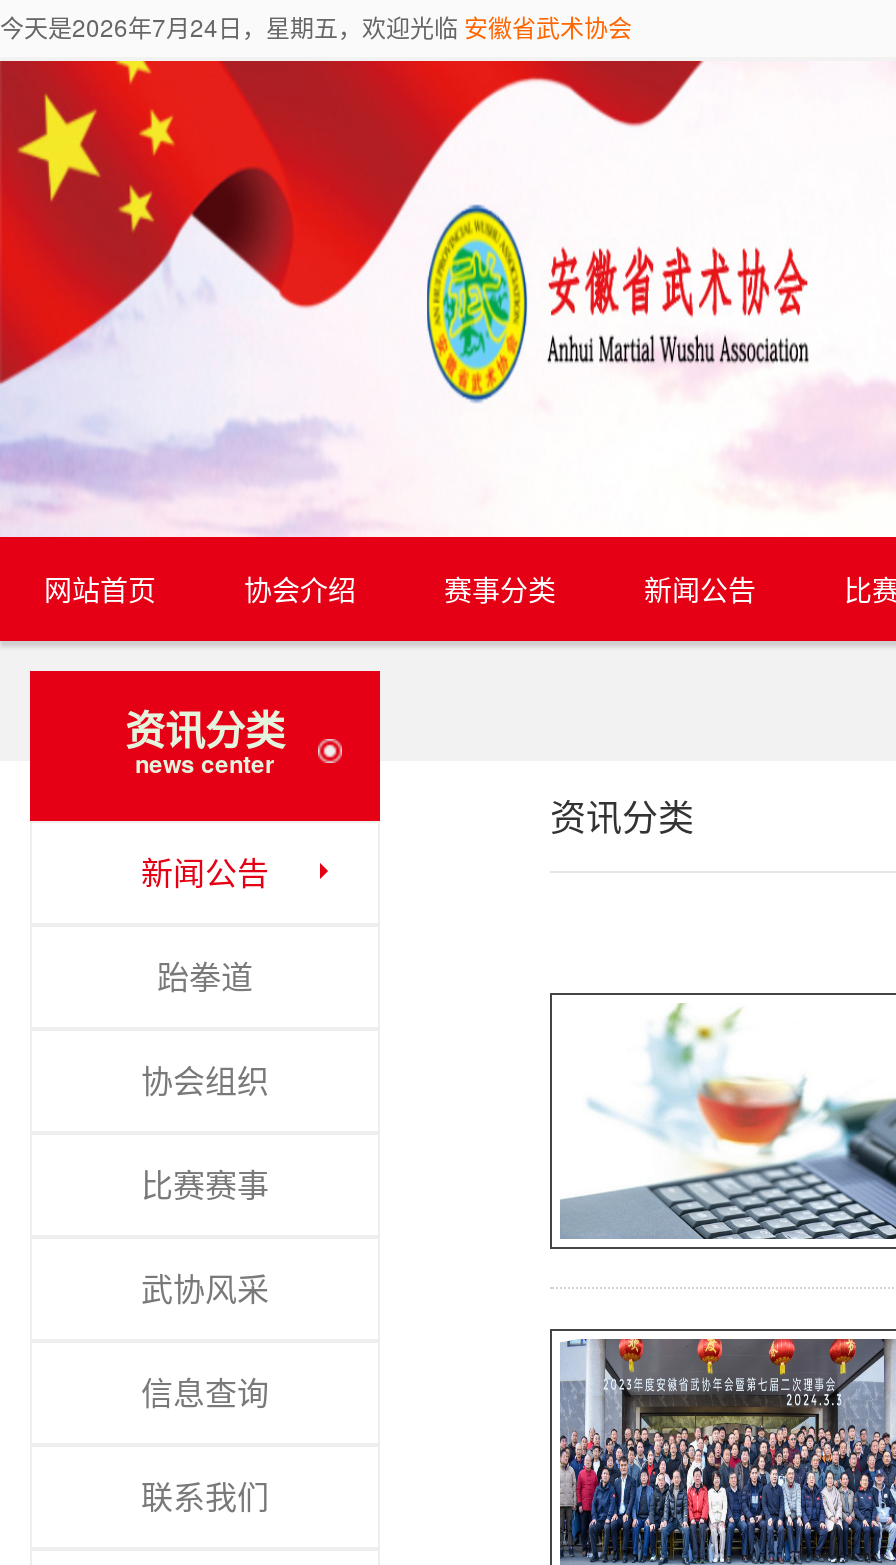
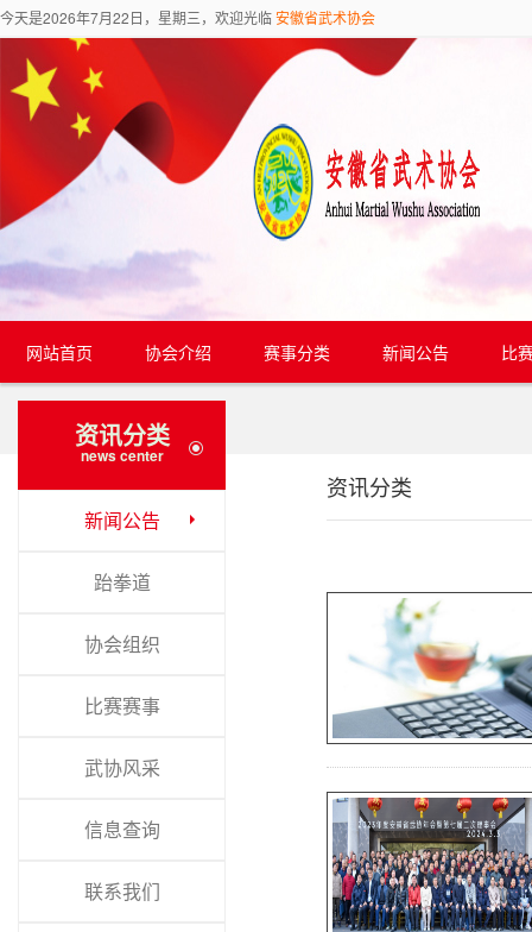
[0,9,632,43] 今天是2026年7月24日，星期五，欢迎光临安徽省武术协会 -> [0,7,375,27] 今天是2026年7月22日，星期三，欢迎光临安徽省武术协会

